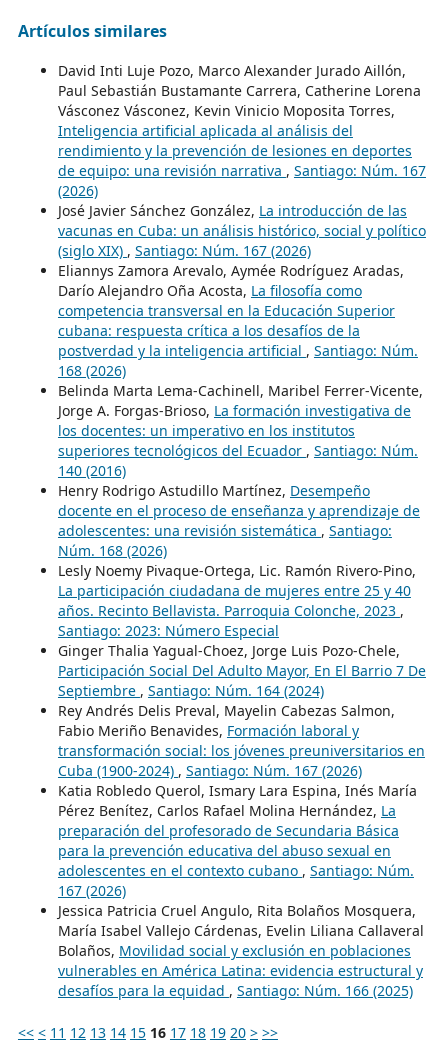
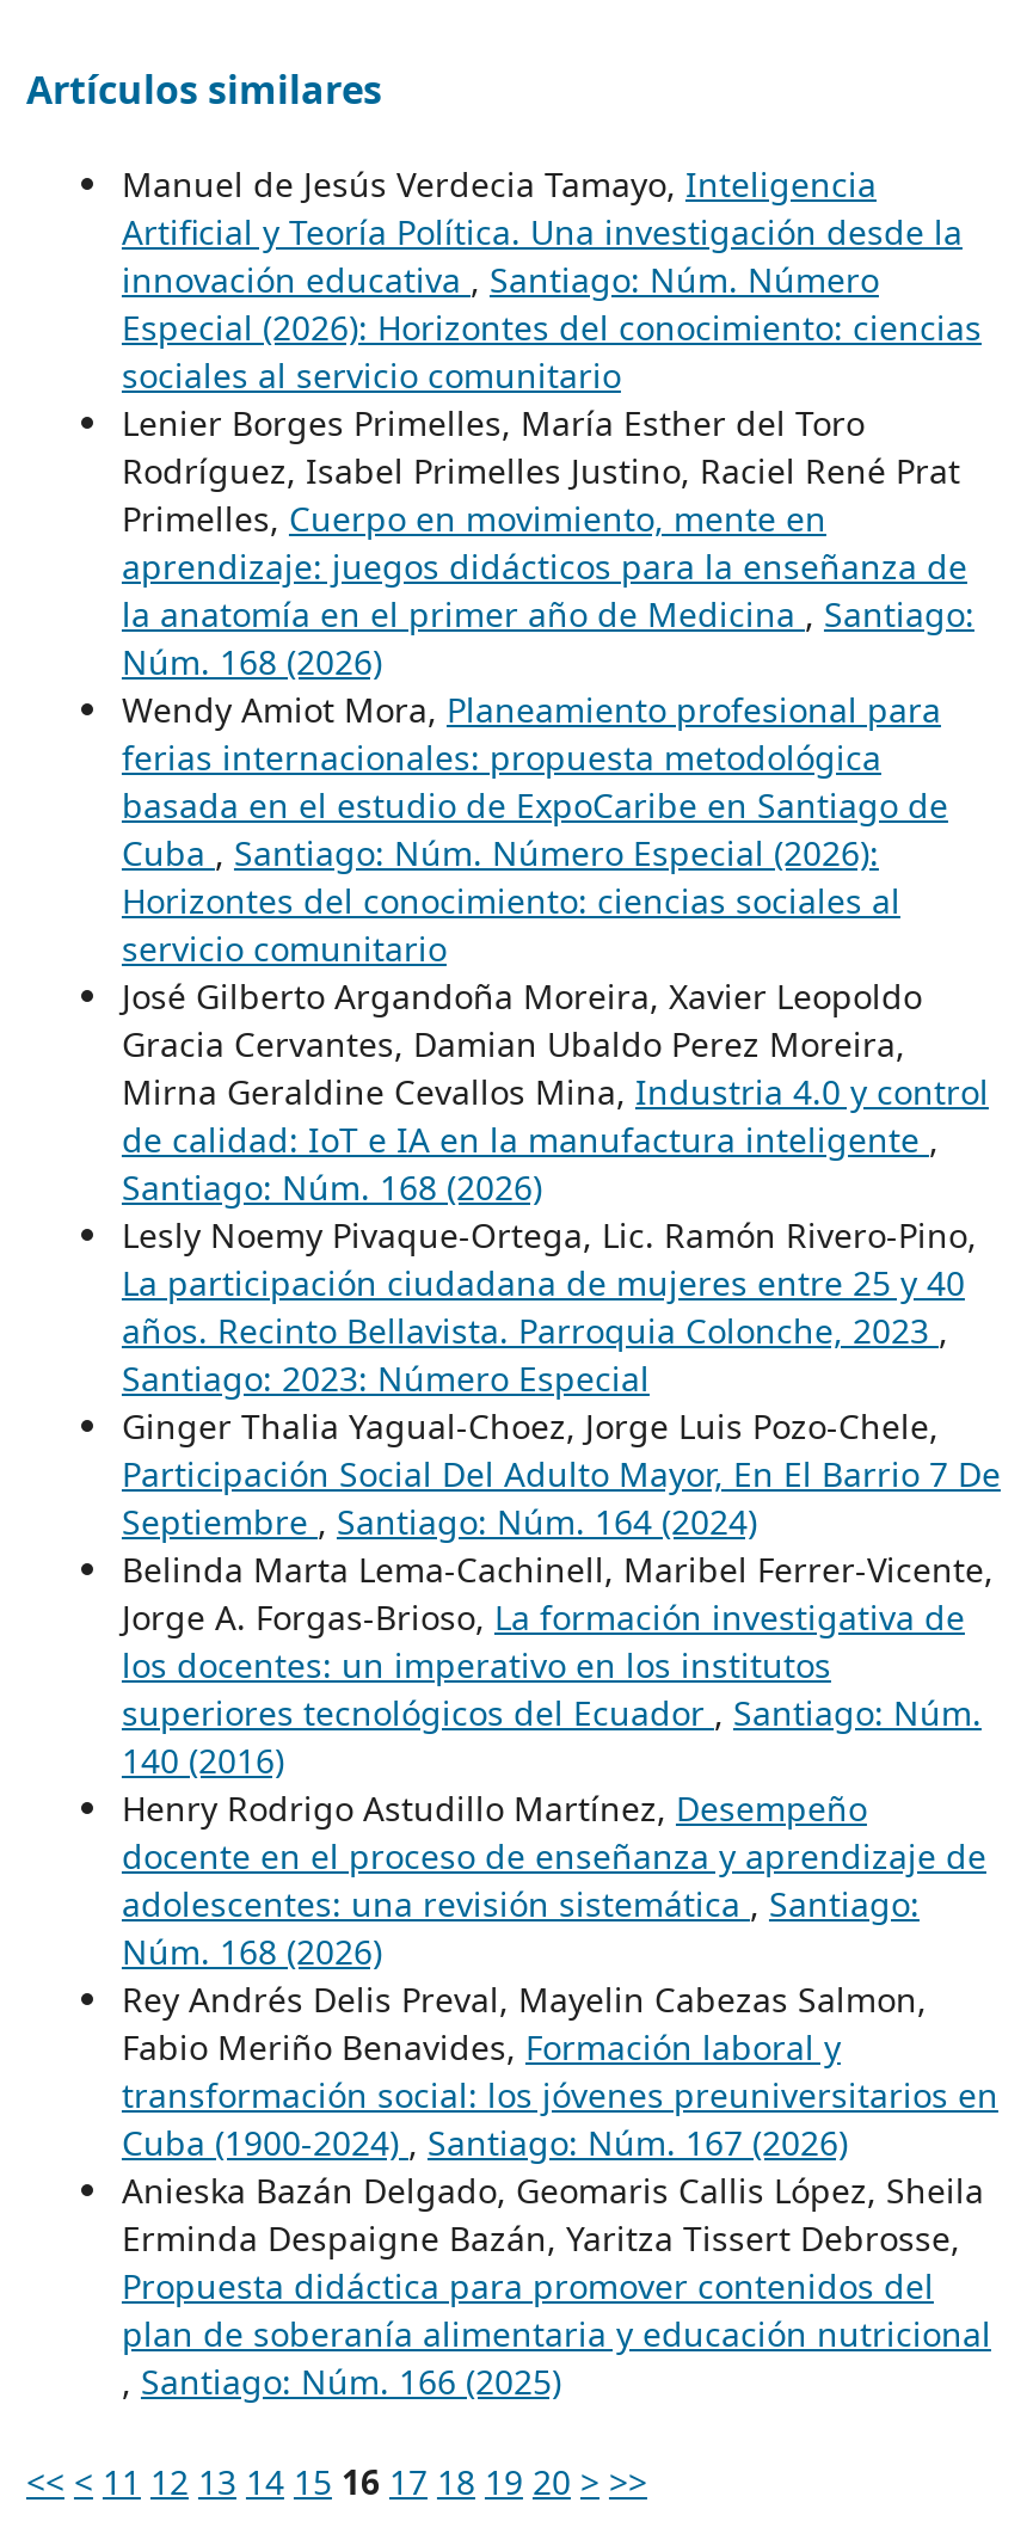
[58,61,426,380] David Inti Luje Pozo, Marco Alexander Jurado Aillón, | Paul Sebastián Bustamante Carrera, Catherine Lorena | Vásconez Vásconez, Kevin Vinicio Moposita Torres, | Inteligencia artificial aplicada al análisis del | rendimiento y la prevención de lesiones en deportes | de equipo: una revisión narrativa, Santiago: Núm. 167 | (2026) | José Javier Sánchez González, La introducción de las | vacunas en Cuba: un análisis histórico, social y político | (siglo XIX), Santiago: Núm. 167 (2026) | Eliannys Zamora Arevalo, Aymée Rodríguez Aradas, | Darío Alejandro Oña Acosta, La filosofía como | competencia transversal en la Educación Superior | cubana: respuesta crítica a los desafíos de la | postverdad y la inteligencia artificial, Santiago: Núm. | 168 (2026) -> [122,162,989,1210] Manuel de Jesús Verdecia Tamayo, Inteligencia | Artificial y Teoría Política. Una investigación desde la | innovación educativa, Santiago: Núm. Número | Especial (2026): Horizontes del conocimiento: ciencias | sociales al servicio comunitario | Lenier Borges Primelles, María Esther del Toro | Rodríguez, Isabel Primelles Justino, Raciel René Prat | Primelles, Cuerpo en movimiento, mente en | aprendizaje: juegos didácticos para la enseñanza de | la anatomía en el primer año de Medicina, Santiago: | Núm. 168 (2026) | Wendy Amiot Mora, Planeamiento profesional para | ferias internacionales: propuesta metodológica | basada en el estudio de ExpoCaribe en Santiago de | Cuba, Santiago: Núm. Número Especial (2026): | Horizontes del conocimiento: ciencias sociales al | servicio comunitario | José Gilberto Argandoña Moreira, Xavier Leopoldo | Gracia Cervantes, Damian Ubaldo Perez Moreira, | Mirna Geraldine Cevallos Mina, Industria 4.0 y control | de calidad: IoT e IA en la manufactura inteligente, | Santiago: Núm. 168 (2026)
moved [58,381,423,560] -> [122,1547,994,1975]: Belinda Marta Lema-Cachinell, Maribel Ferrer-Vicente, | Jorge A. Forgas-Brioso, La formación investigativa de | los docentes: un imperativo en los institutos | ... | adolescentes: una revisión sistemática, Santiago: | Núm. 168 (2026)
moved [58,561,426,700] -> [122,1213,1001,1545]: Lesly Noemy Pivaque-Ortega, Lic. Ramón Rivero-Pino, | La participación ciudadana de mujeres entre 25 y 40 | años. Recinto Bellavista. Parroquia Colonche, 2023, | Santiago: 2023: Número Especial | Ginger Thalia Yagual-Choez, Jorge Luis Pozo-Chele, | Participación Social Del Adulto Mayor, En El Barrio 7 De | Septiembre, Santiago: Núm. 164 (2024)
moved [58,701,425,780] -> [122,1977,998,2166]: Rey Andrés Delis Preval, Mayelin Cabezas Salmon, | Fabio Meriño Benavides, Formación laboral y | transformación social: los jóvenes preuniversitarios en | Cuba (1900-2024), Santiago: Núm. 167 (2026)
[58,781,424,1000] Katia Robledo Querol, Ismary Lara Espina, Inés María | Pérez Benítez, Carlos Rafael Molina Hernández, La | preparación del profesorado de Secundaria Básica | para la prevención educativa del abuso sexual en | adolescentes en el contexto cubano, Santiago: Núm. | 167 (2026) | Jessica Patricia Cruel Angulo, Rita Bolaños Mosquera, | María Isabel Vallejo Cárdenas, Evelin Liliana Callaveral | Bolaños, Movilidad social y exclusión en poblaciones | vulnerables en América Latina: evidencia estructural y | desafíos para la equidad, Santiago: Núm. 166 (2025) -> [122,2168,991,2405] Anieska Bazán Delgado, Geomaris Callis López, Sheila | Erminda Despaigne Bazán, Yaritza Tissert Debrosse, | Propuesta didáctica para promover contenidos del | plan de soberanía alimentaria y educación nutricional | , Santiago: Núm. 166 (2025)

